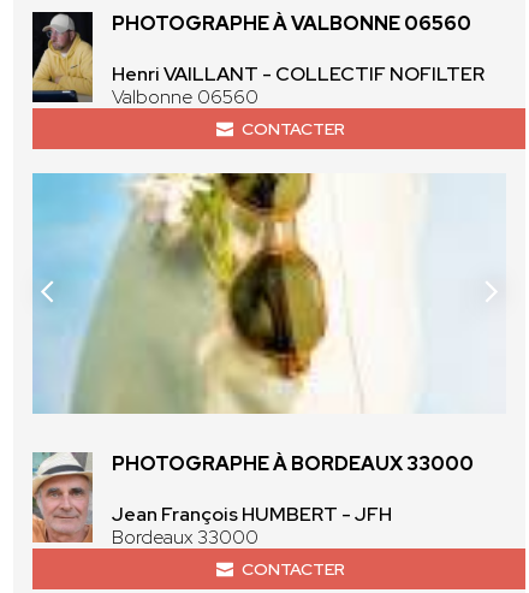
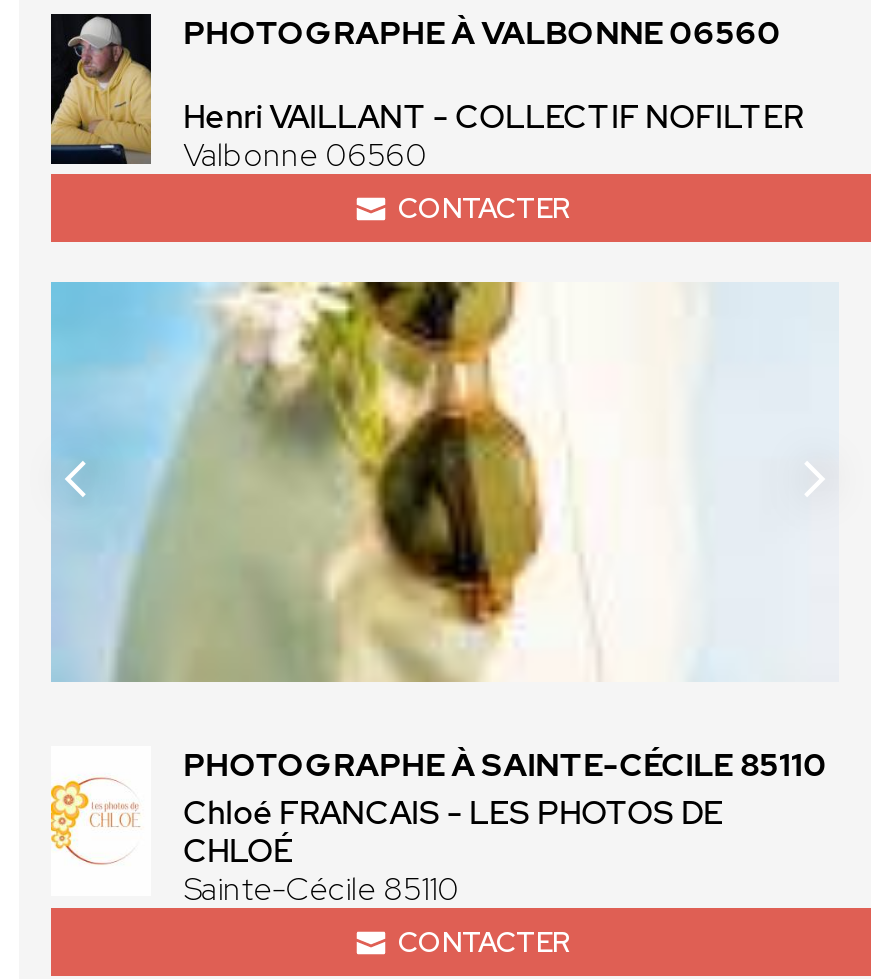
[31,451,474,550] [image] | PHOTOGRAPHE À BORDEAUX 33000 | Jean François HUMBERT - JFH | Bordeaux 33000 -> [49,744,827,910] [image] | PHOTOGRAPHE À SAINTE-CÉCILE 85110 | Chloé FRANCAIS - LES PHOTOS DE | CHLOÉ | Sainte-Cécile 85110

